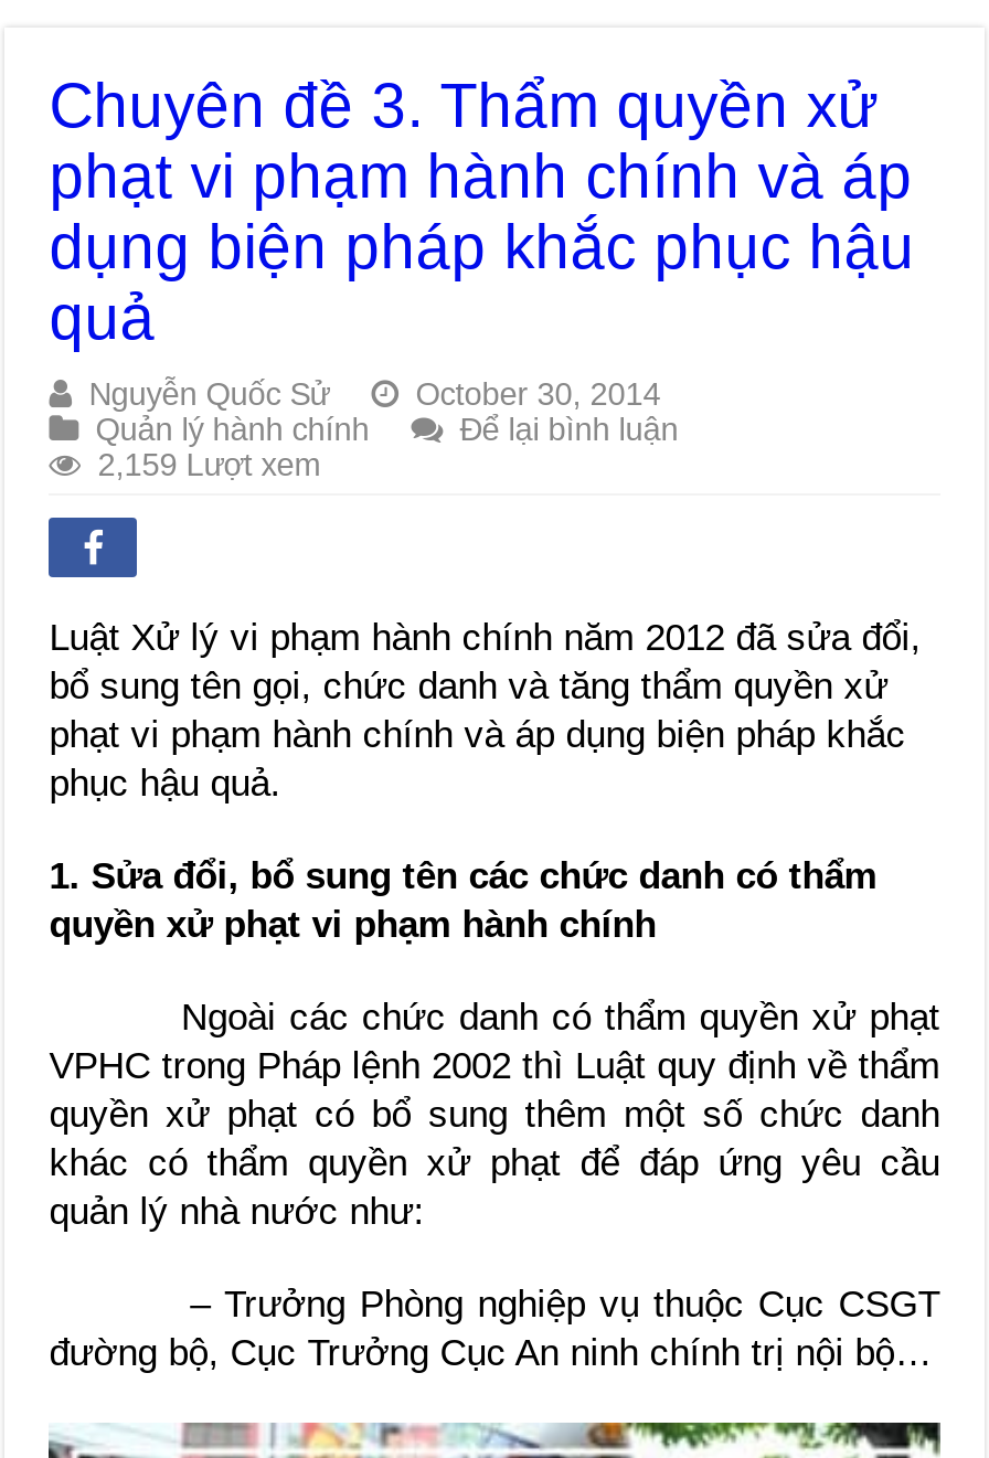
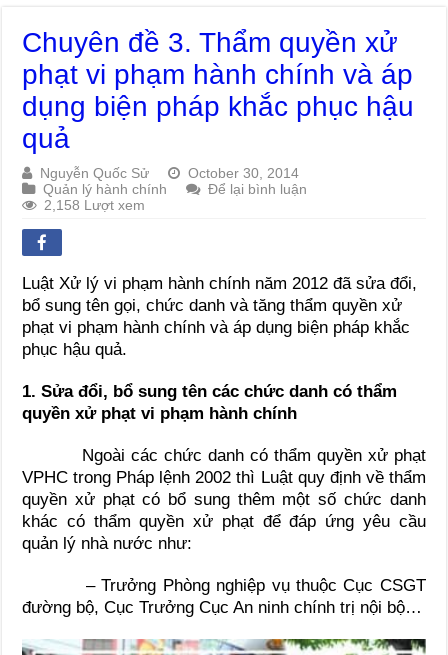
[98,447,321,482] 2,159 Lượt xem -> [44,197,145,213] 2,158 Lượt xem

